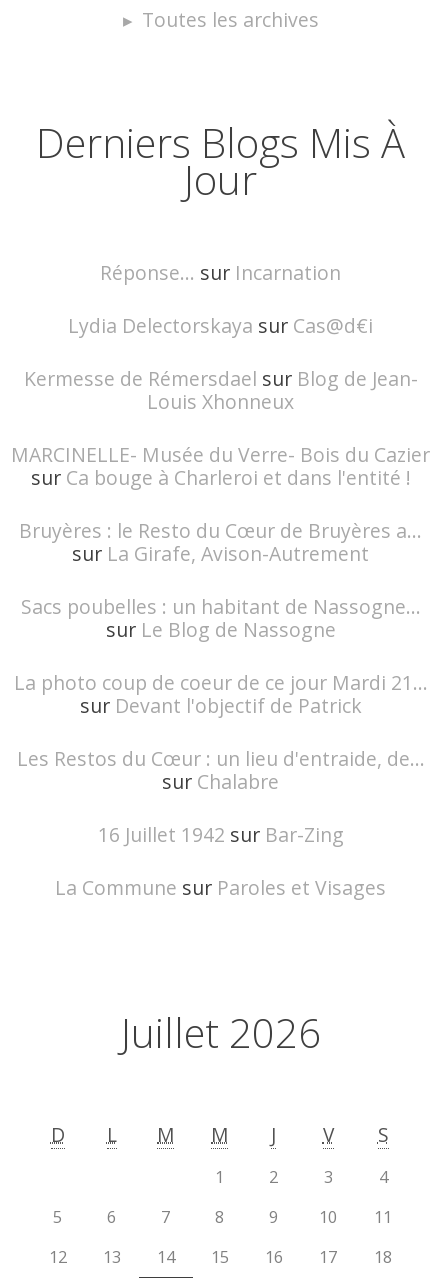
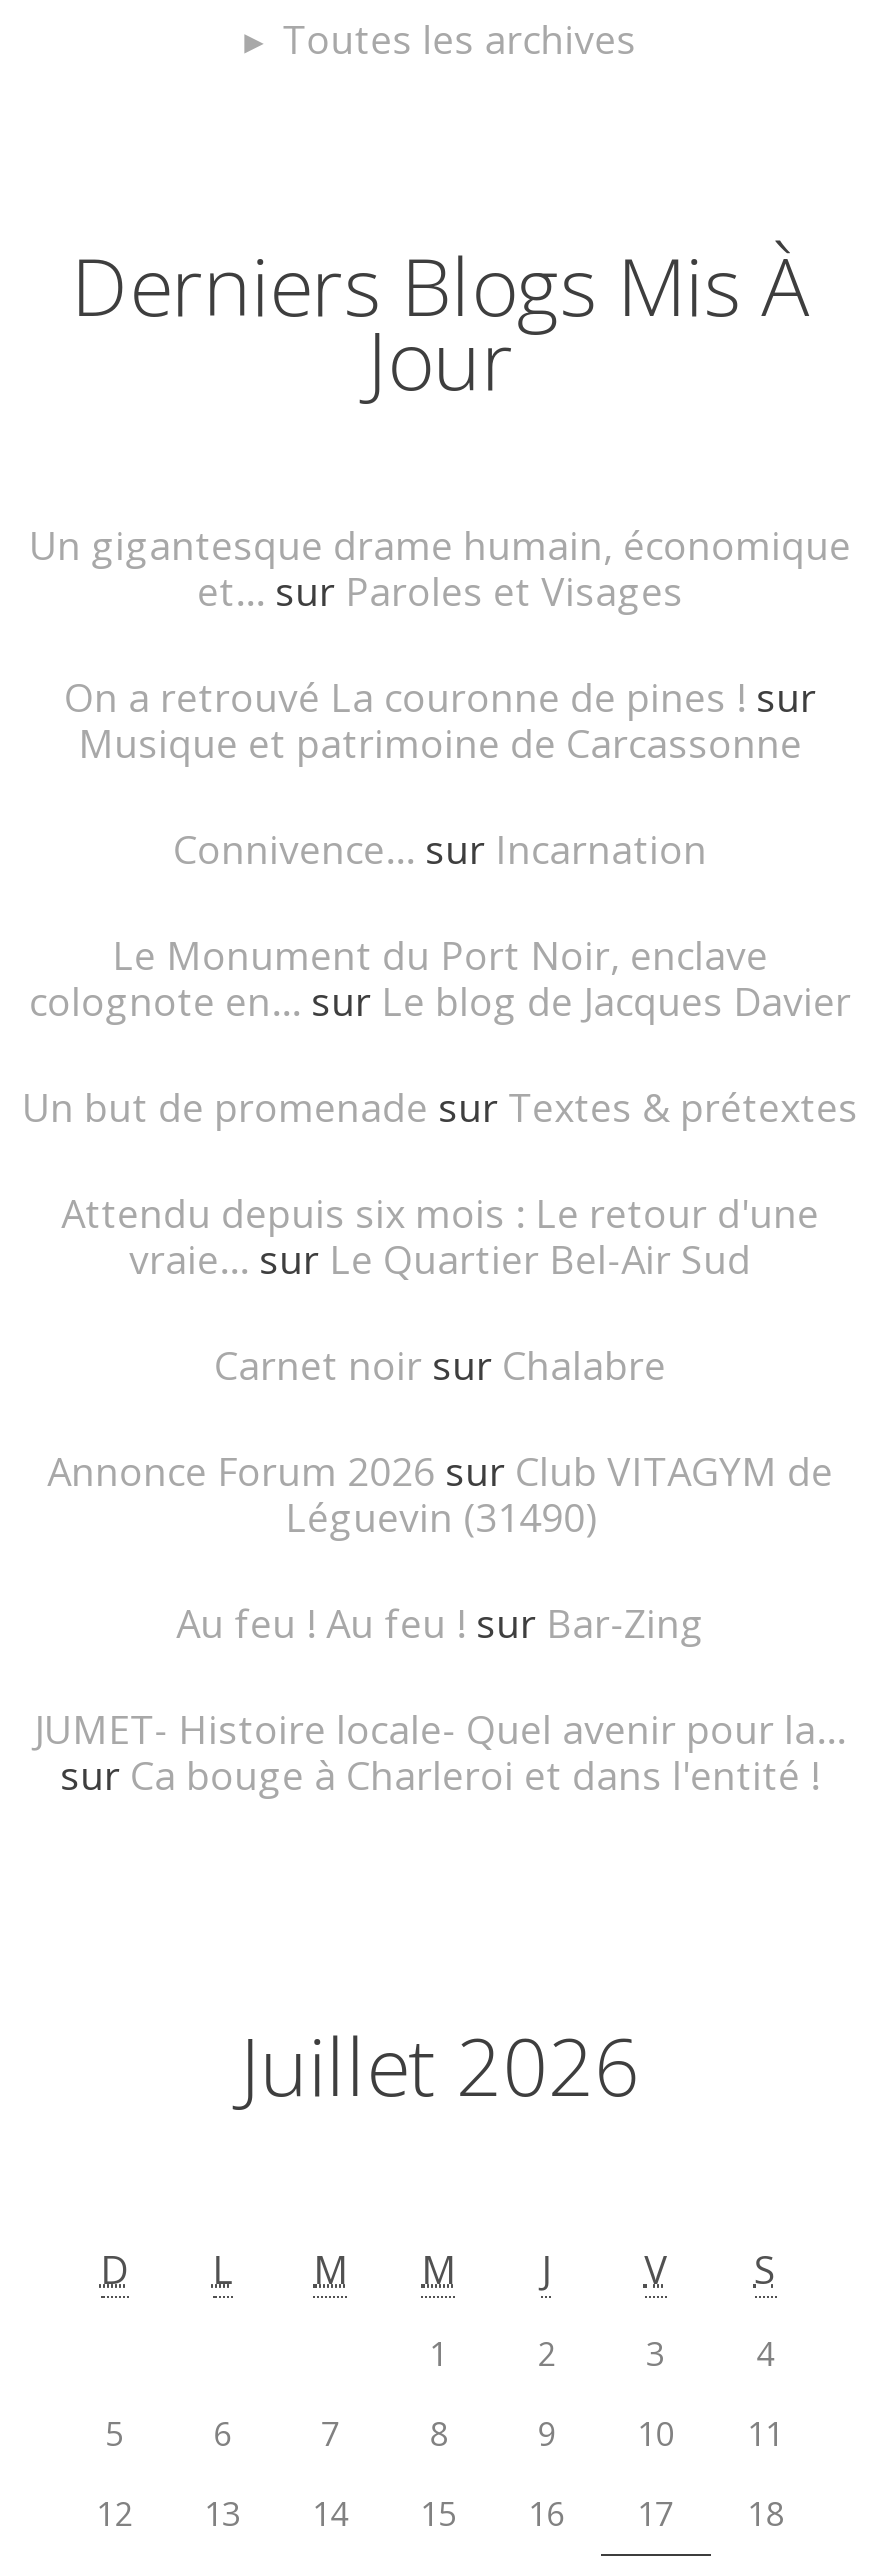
[11,258,430,467] Réponse... sur Incarnation | Lydia Delectorskaya sur Cas@d€i | Kermesse de Rémersdael sur Blog de Jean- | Louis Xhonneux | MARCINELLE- Musée du Verre- Bois du Cazier -> [22,517,858,1755] Un gigantesque drame humain, économique | et...sur Paroles et Visages | On a retrouvé La couronne de pines ! sur | Musique et patrimoine de Carcassonne | Connivence... sur Incarnation | Le Monument du Port Noir, enclave | colognote en... sur Le blog de Jacques Davier | Un but de promenade sur Textes & prétextes | Attendu depuis six mois : Le retour d'une | vraie... sur Le Quartier Bel-Air Sud | Carnet noir sur Chalabre | Annonce Forum 2026 sur Club VITAGYM de | Léguevin (31490) | Au feu ! Au feu ! sur Bar-Zing | JUMET- Histoire locale- Quel avenir pour la...
moved [31,463,411,490] -> [60,1747,820,1801]: sur Ca bouge à Charleroi et dans l'entité !
[14,516,428,900] Bruyères : le Resto du Cœur de Bruyères a... | sur La Girafe, Avison-Autrement | Sacs poubelles : un habitant de Nassogne... | sur Le Blog de Nassogne | La photo coup de coeur de ce jour Mardi 21... | sur Devant l'objectif de Patrick | Les Restos du Cœur : un lieu d'entraide, de... | sur Chalabre | 16 Juillet 1942 sur Bar-Zing | La Commune sur Paroles et Visages -> none

